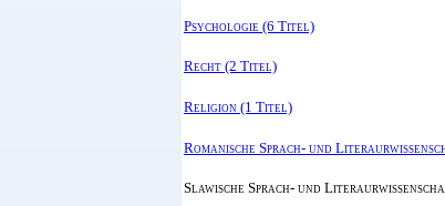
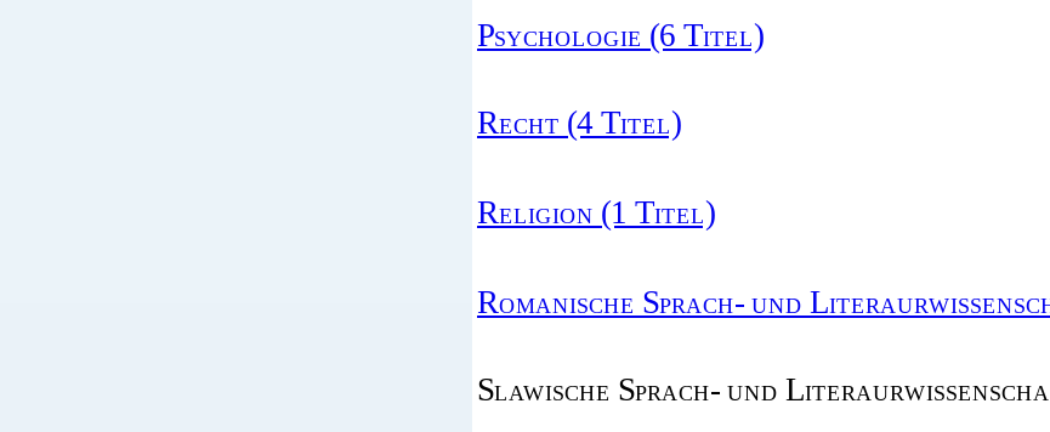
[184,58,277,75] Recht (2 Titel) -> [477,105,681,142] Recht (4 Titel)

